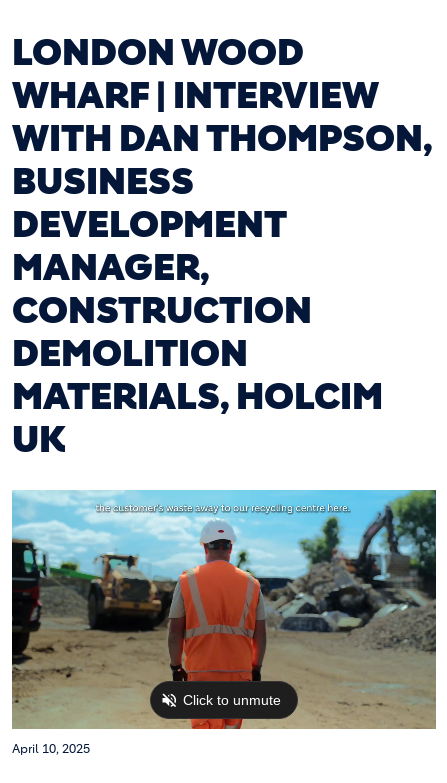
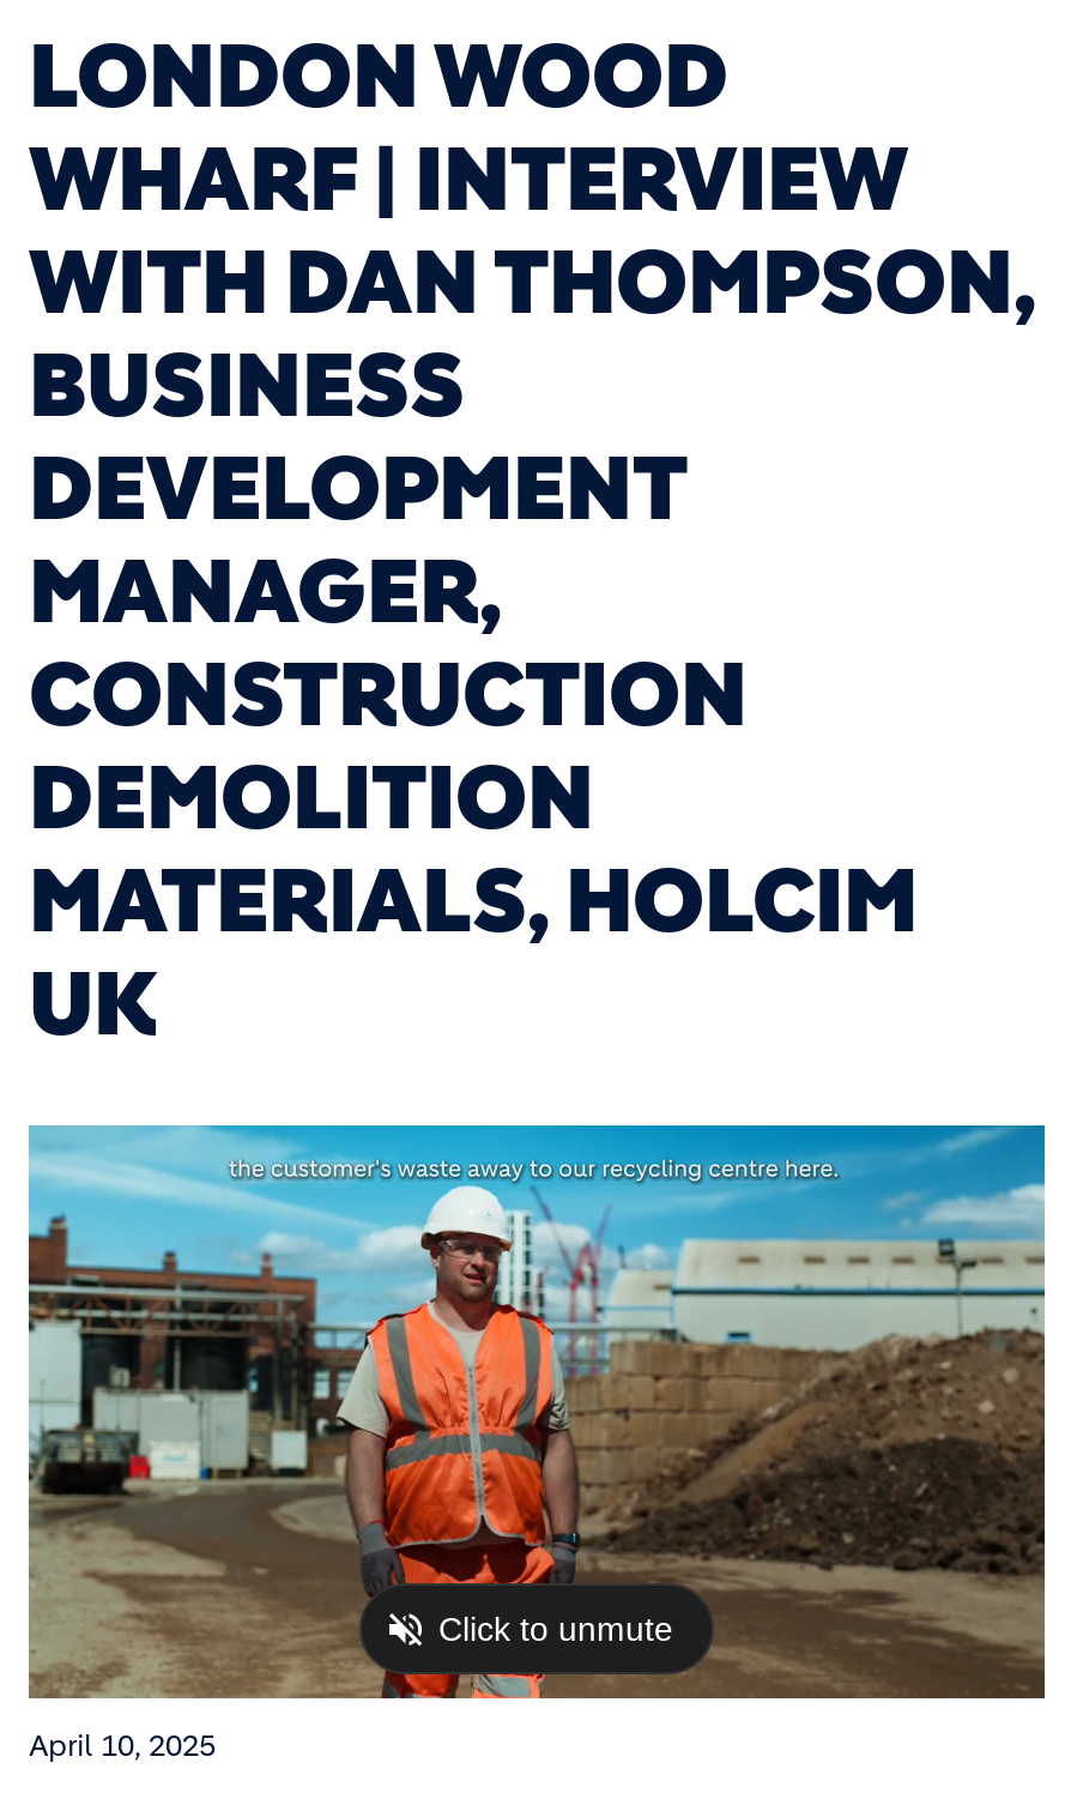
[11,489,437,729] [image] -> [26,1125,1047,1701] [image]

